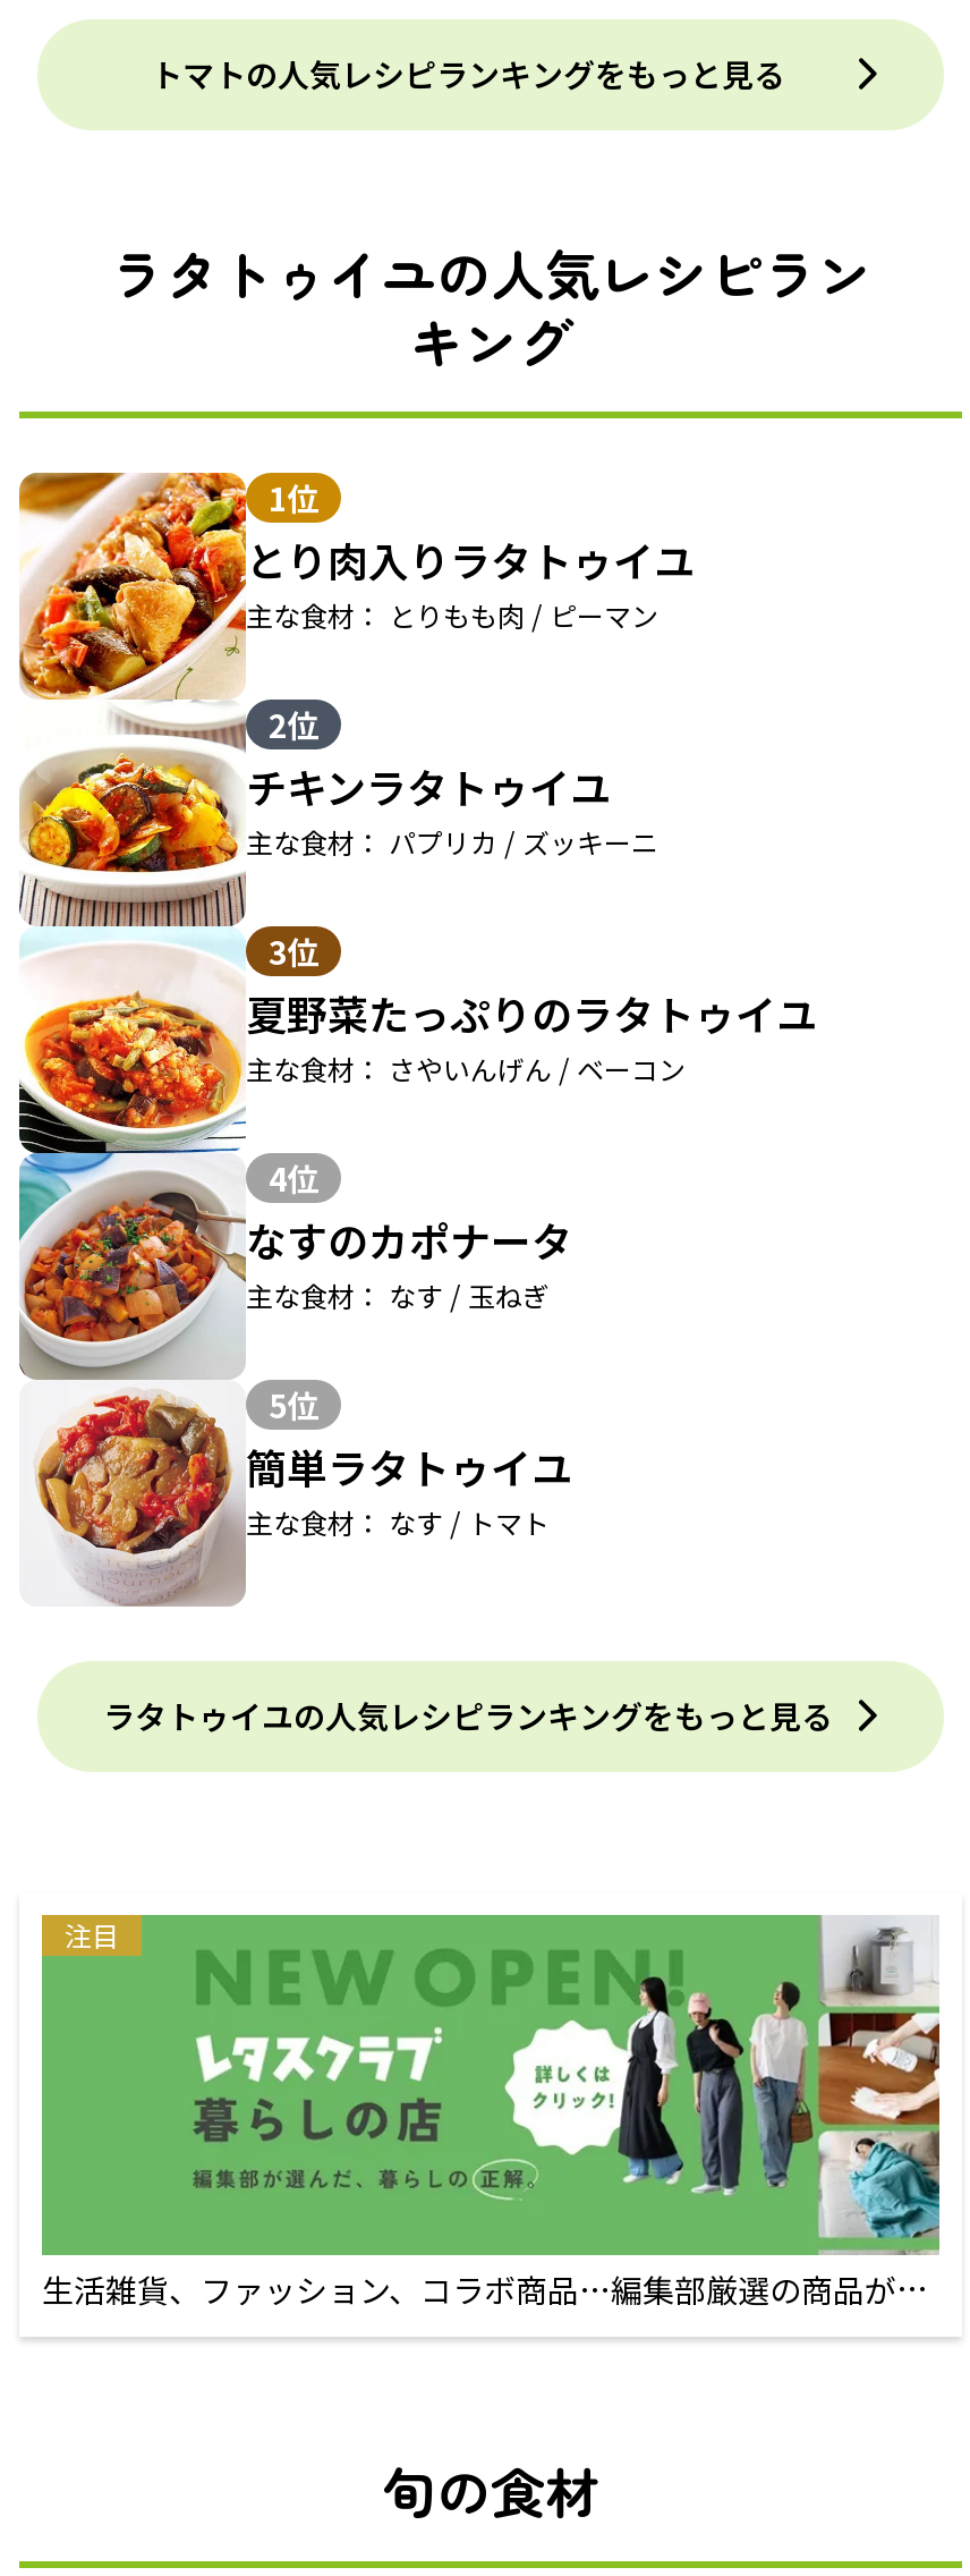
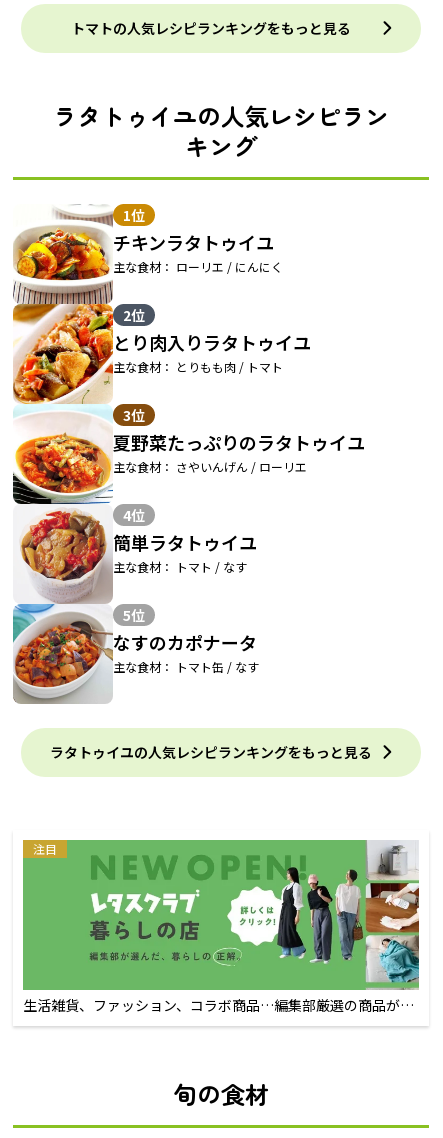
moved [17,471,695,746] -> [12,303,311,404]: [image] | 2位 | とり肉入りラタトゥイユ
[246,595,658,633] 主な食材： とりもも肉 / ピーマン -> none
moved [246,756,611,815] -> [113,229,274,255]: チキンラタトゥイユ
[246,821,658,860] 主な食材： パプリカ / ズッキーニ -> [113,258,283,375] 主な食材： ローリエ / にんにく | 主な食材： とりもも肉 / トマト
[246,1048,686,1087] 主な食材： さやいんげん / ベーコン -> [113,458,307,475] 主な食材： さやいんげん / ローリエ
moved [17,1151,572,1427] -> [12,603,257,704]: [image] | 5位 | なすのカポナータ
[246,1275,550,1313] 主な食材： なす / 玉ねぎ -> none
moved [246,1436,572,1495] -> [113,529,257,555]: 簡単ラタトゥイユ
[246,1502,550,1540] 主な食材： なす / トマト -> [113,558,259,675] 主な食材： トマト / なす | 主な食材： トマト缶 / なす

